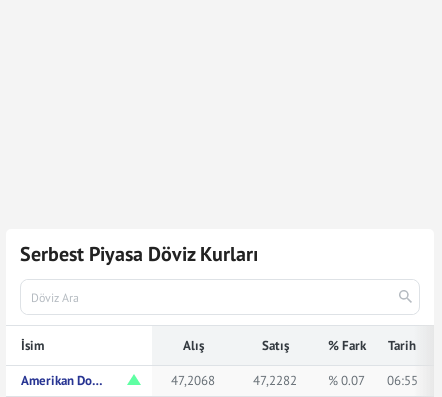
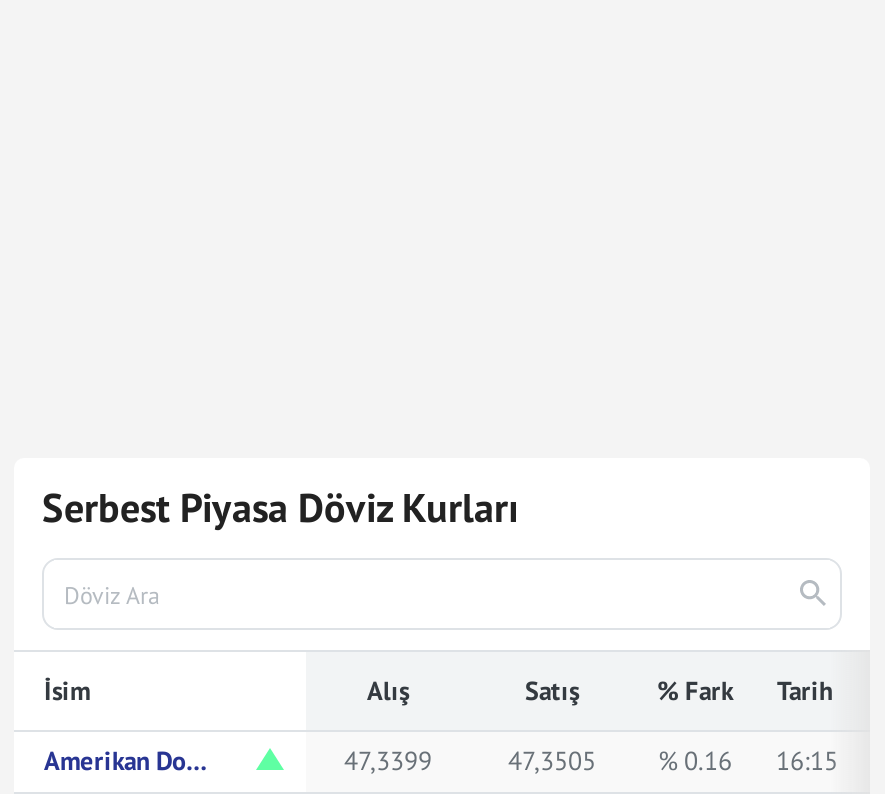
[171,372,215,389] 47,2068 -> [344,744,432,778] 47,3399
[253,372,297,389] 47,2282 -> [508,744,596,778] 47,3505
[328,372,365,389] % 0.07 -> [658,744,732,778] % 0.16
[387,372,418,389] 06:55 -> [776,744,838,778] 16:15

